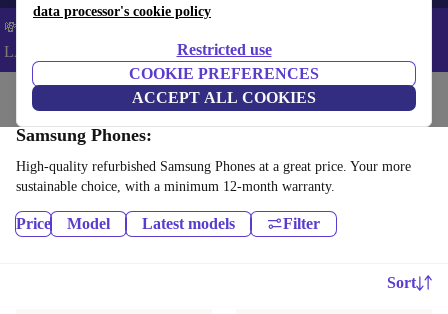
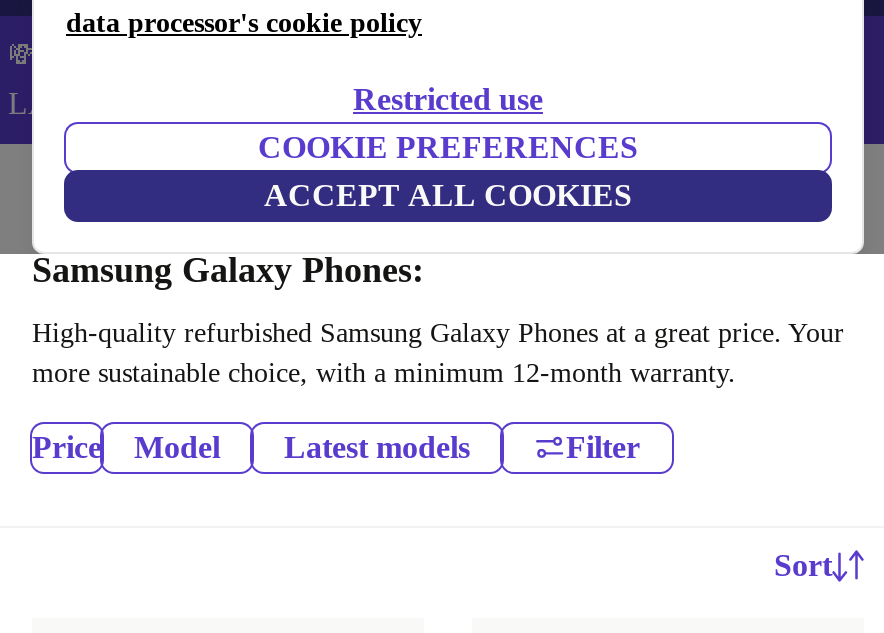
[16,125,152,145] Samsung Phones: -> [32,250,424,290] Samsung Galaxy Phones:
[16,159,411,194] High-quality refurbished Samsung Phones at a great price. Your more | sustainable choice, with a minimum 12-month warranty. -> [32,318,844,388] High-quality refurbished Samsung Galaxy Phones at a great price. Your | more sustainable choice, with a minimum 12-month warranty.

